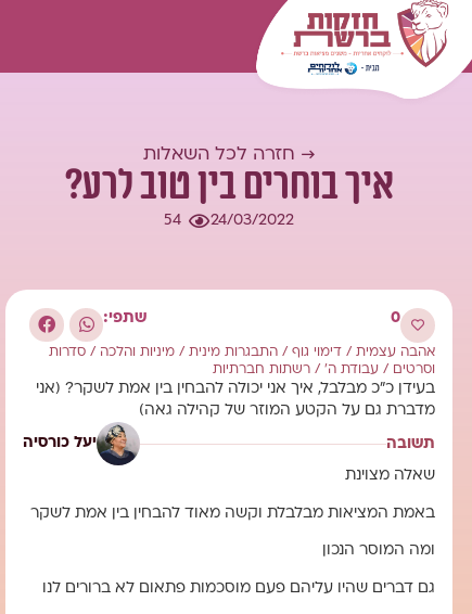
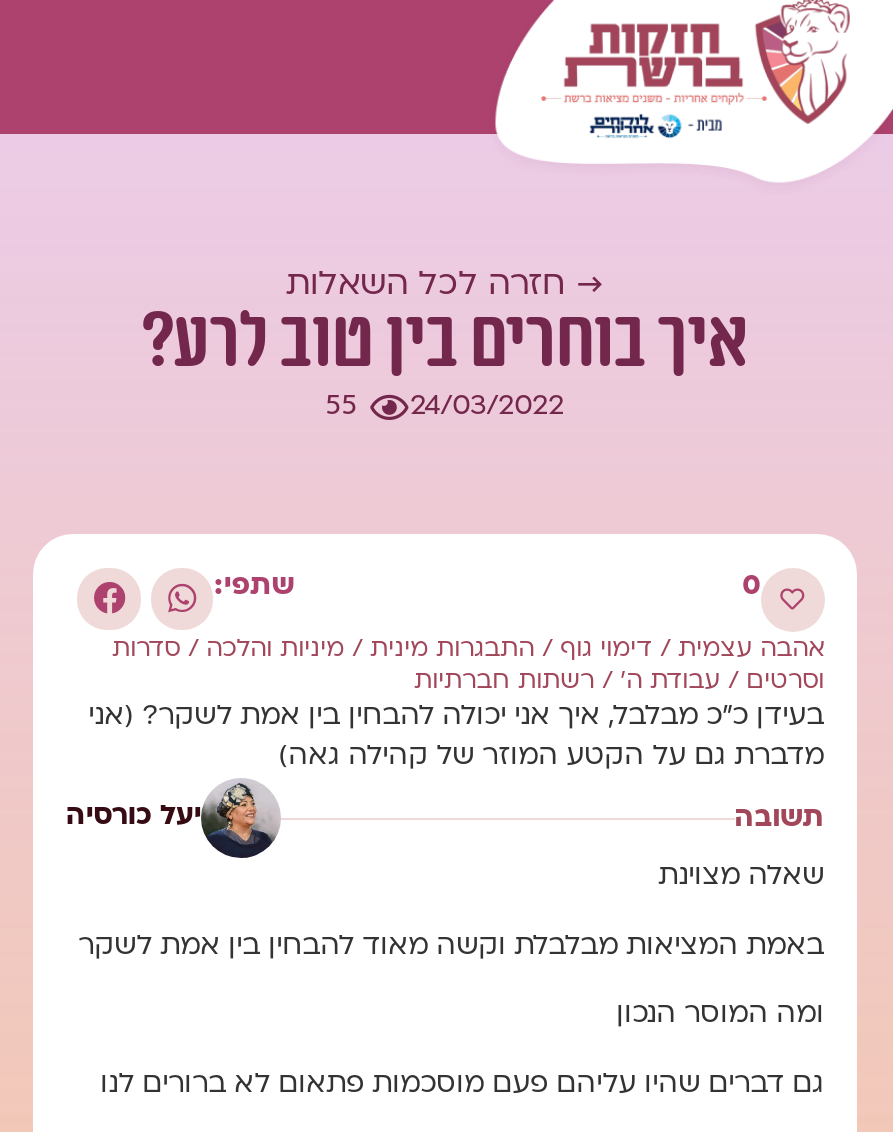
[164,213,182,227] 54 -> [326,393,358,419] 55

